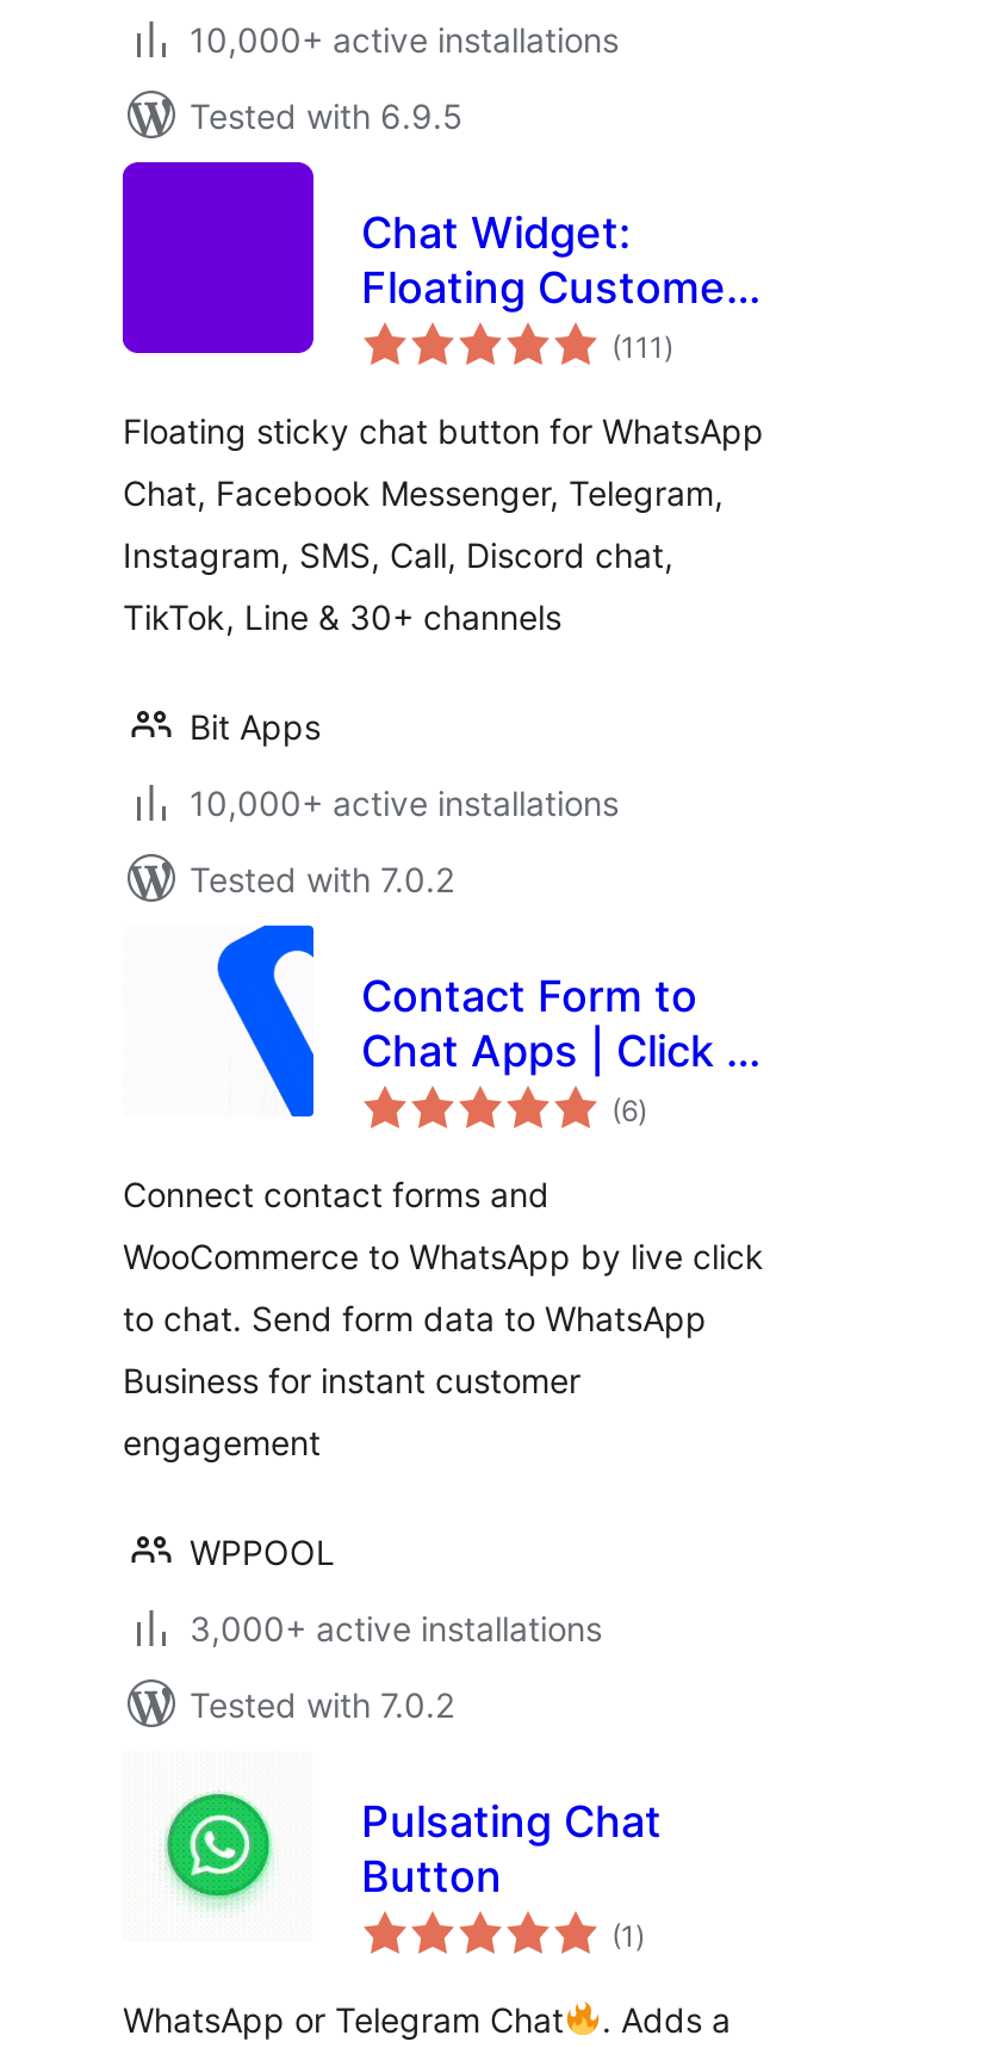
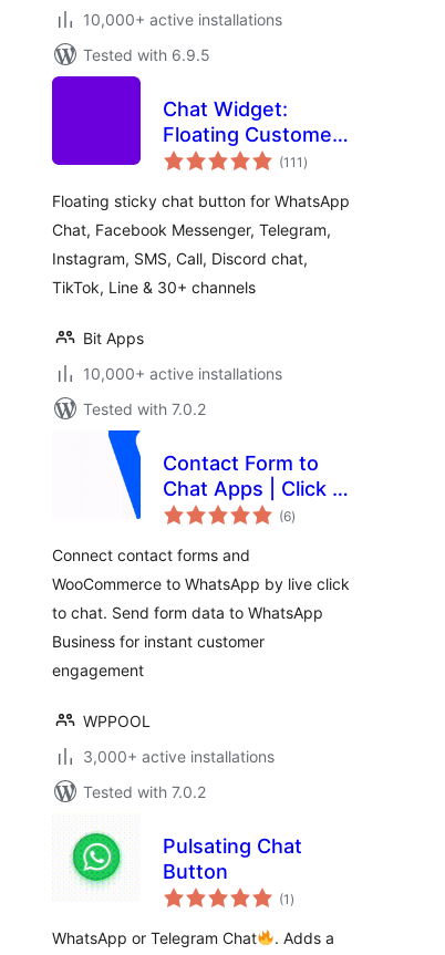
[216,926,316,1119] [image] -> [96,429,142,519] [image]

